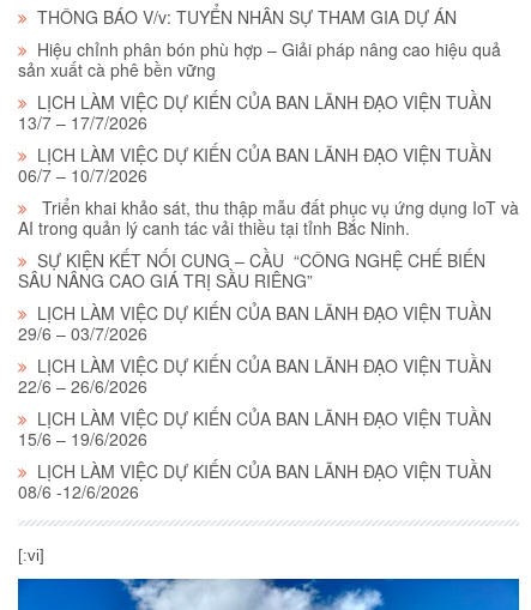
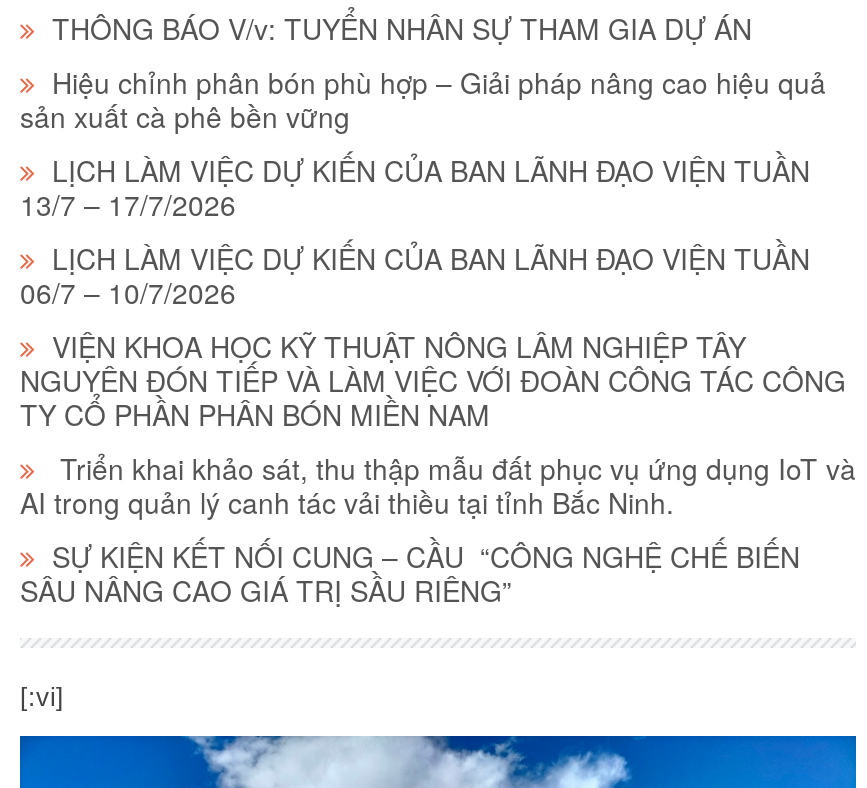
none -> [20,326,846,434] VIỆN KHOA HỌC KỸ THUẬT NÔNG LÂM NGHIỆP TÂY | NGUYÊN ĐÓN TIẾP VÀ LÀM VIỆC VỚI ĐOÀN CÔNG TÁC CÔNG | TY CỔ PHẦN PHÂN BÓN MIỀN NAM
moved [18,195,519,292] -> [20,448,856,610]: Triển khai khảo sát, thu thập mẫu đất phục vụ ứng dụng IoT và | AI trong quản lý canh tác vải thiều tại tỉnh Bắc Ninh. | SỰ KIỆN KẾT NỐI CUNG – CẦU “CÔNG NGHỆ CHẾ BIẾN | SÂU NÂNG CAO GIÁ TRỊ SẦU RIÊNG”
[18,301,491,503] LỊCH LÀM VIỆC DỰ KIẾN CỦA BAN LÃNH ĐẠO VIỆN TUẦN | 29/6 – 03/7/2026 | LỊCH LÀM VIỆC DỰ KIẾN CỦA BAN LÃNH ĐẠO VIỆN TUẦN | 22/6 – 26/6/2026 | LỊCH LÀM VIỆC DỰ KIẾN CỦA BAN LÃNH ĐẠO VIỆN TUẦN | 15/6 – 19/6/2026 | LỊCH LÀM VIỆC DỰ KIẾN CỦA BAN LÃNH ĐẠO VIỆN TUẦN | 08/6 -12/6/2026 -> none

